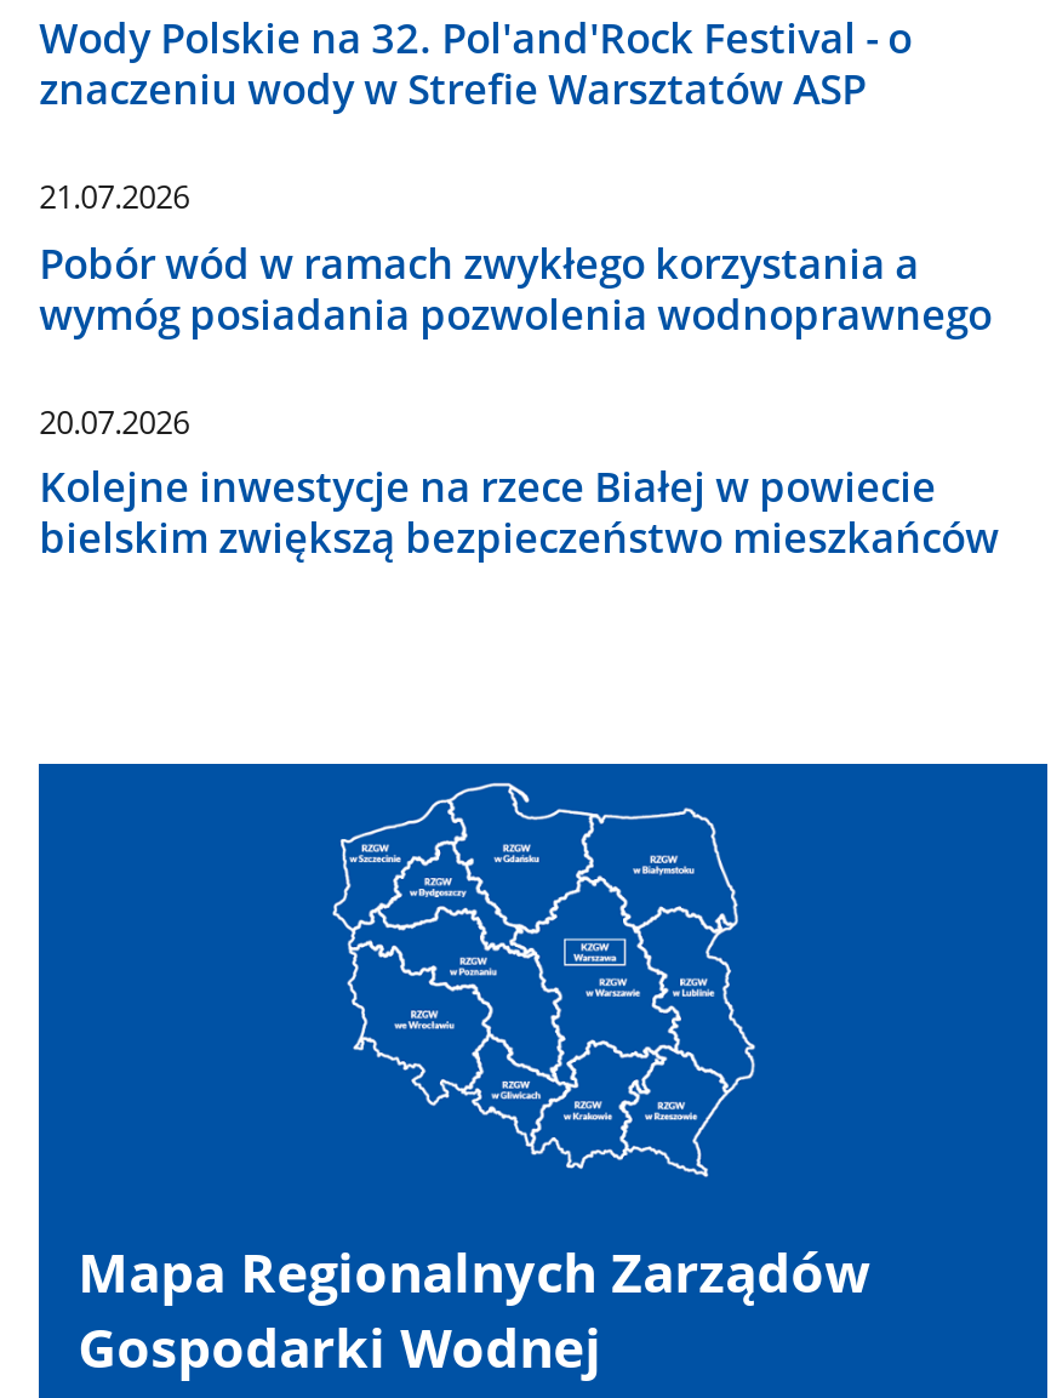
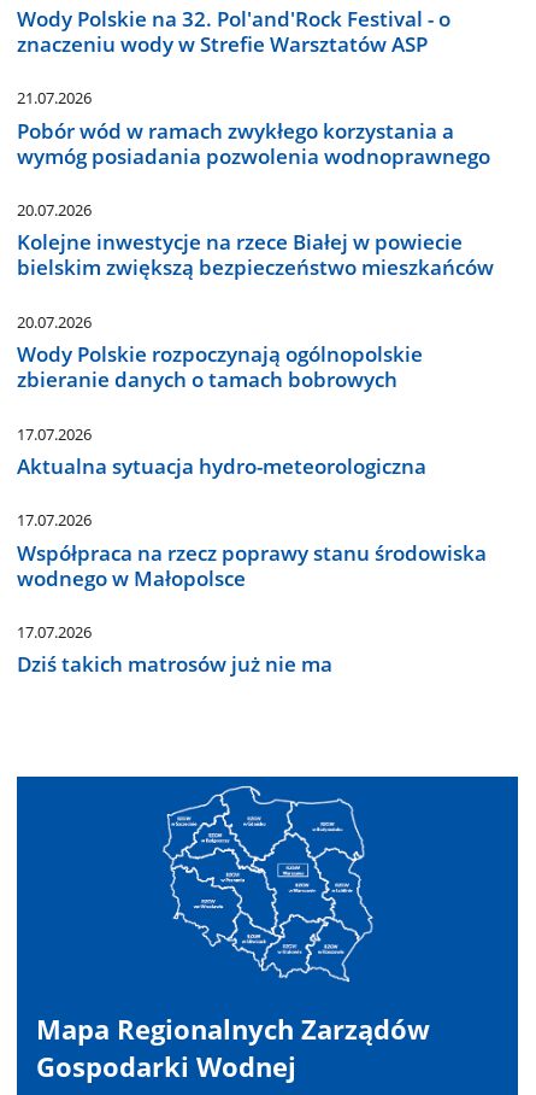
none -> [17,311,487,678] 20.07.2026 | Wody Polskie rozpoczynają ogólnopolskie | zbieranie danych o tamach bobrowych | 17.07.2026 | Aktualna sytuacja hydro-meteorologiczna | 17.07.2026 | Współpraca na rzecz poprawy stanu środowiska | wodnego w Małopolsce | 17.07.2026 | Dziś takich matrosów już nie ma

